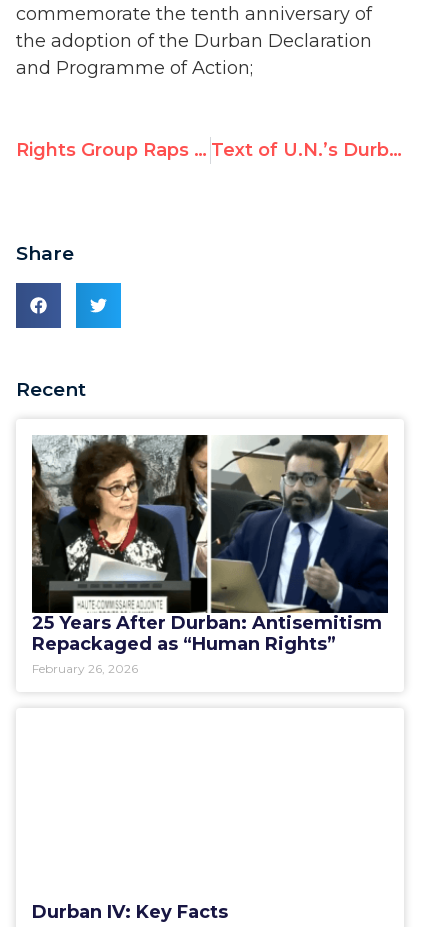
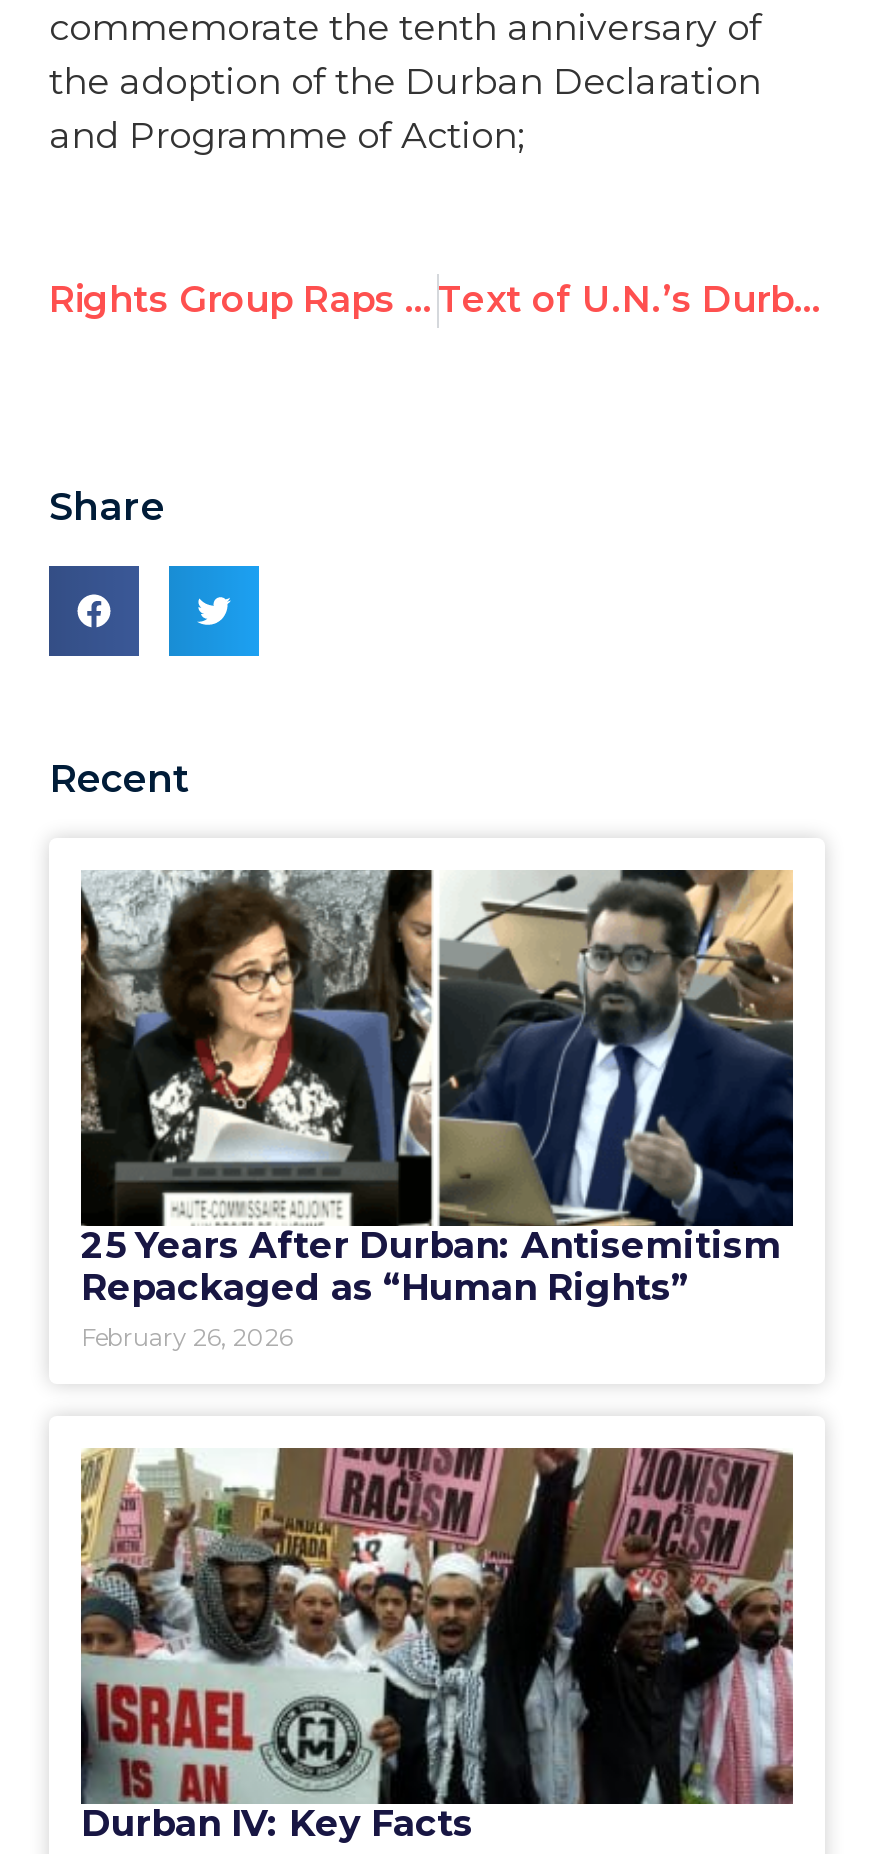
none -> [79,1446,795,1806] [image]

